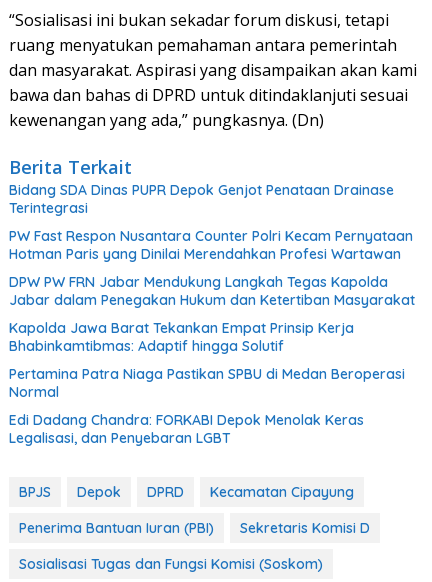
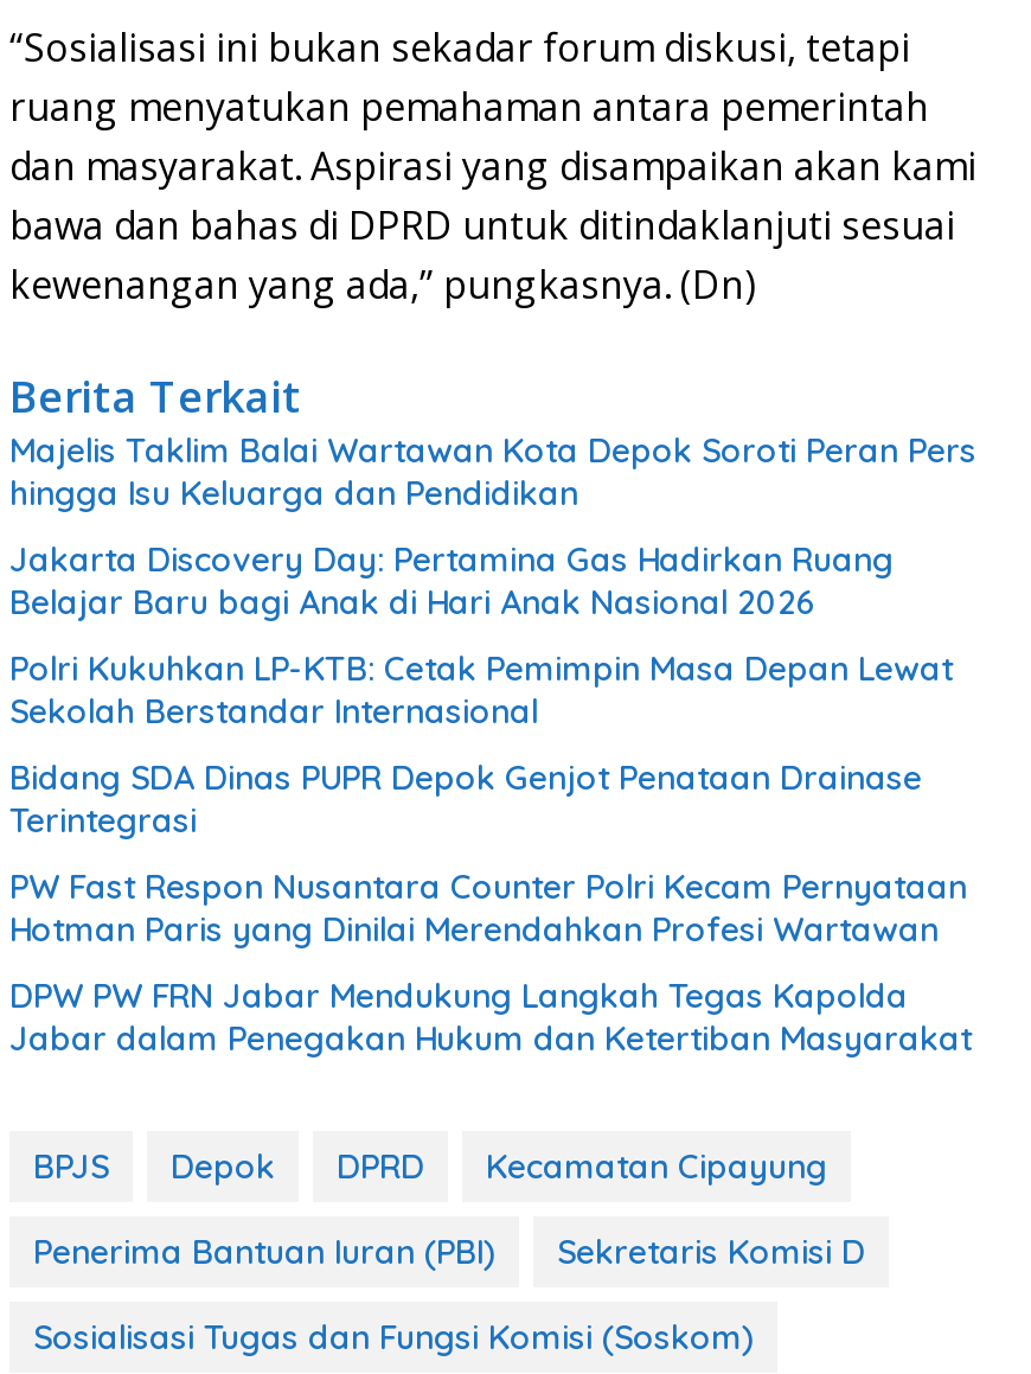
none -> [9,429,976,733] Majelis Taklim Balai Wartawan Kota Depok Soroti Peran Pers | hingga Isu Keluarga dan Pendidikan | Jakarta Discovery Day: Pertamina Gas Hadirkan Ruang | Belajar Baru bagi Anak di Hari Anak Nasional 2026 | Polri Kukuhkan LP-KTB: Cetak Pemimpin Masa Depan Lewat | Sekolah Berstandar Internasional
moved [9,181,415,309] -> [9,756,972,1060]: Bidang SDA Dinas PUPR Depok Genjot Penataan Drainase | Terintegrasi | PW Fast Respon Nusantara Counter Polri Kecam Pernyataan | Hotman Paris yang Dinilai Merendahkan Profesi Wartawan | DPW PW FRN Jabar Mendukung Langkah Tegas Kapolda | Jabar dalam Penegakan Hukum dan Ketertiban Masyarakat
[9,319,405,447] Kapolda Jawa Barat Tekankan Empat Prinsip Kerja | Bhabinkamtibmas: Adaptif hingga Solutif | Pertamina Patra Niaga Pastikan SPBU di Medan Beroperasi | Normal | Edi Dadang Chandra: FORKABI Depok Menolak Keras | Legalisasi, dan Penyebaran LGBT -> none

